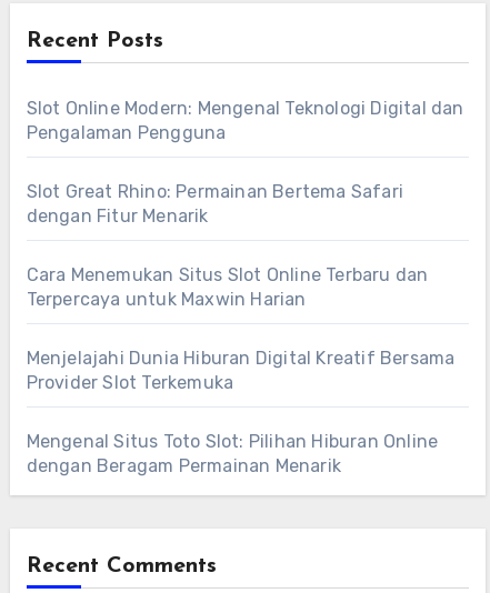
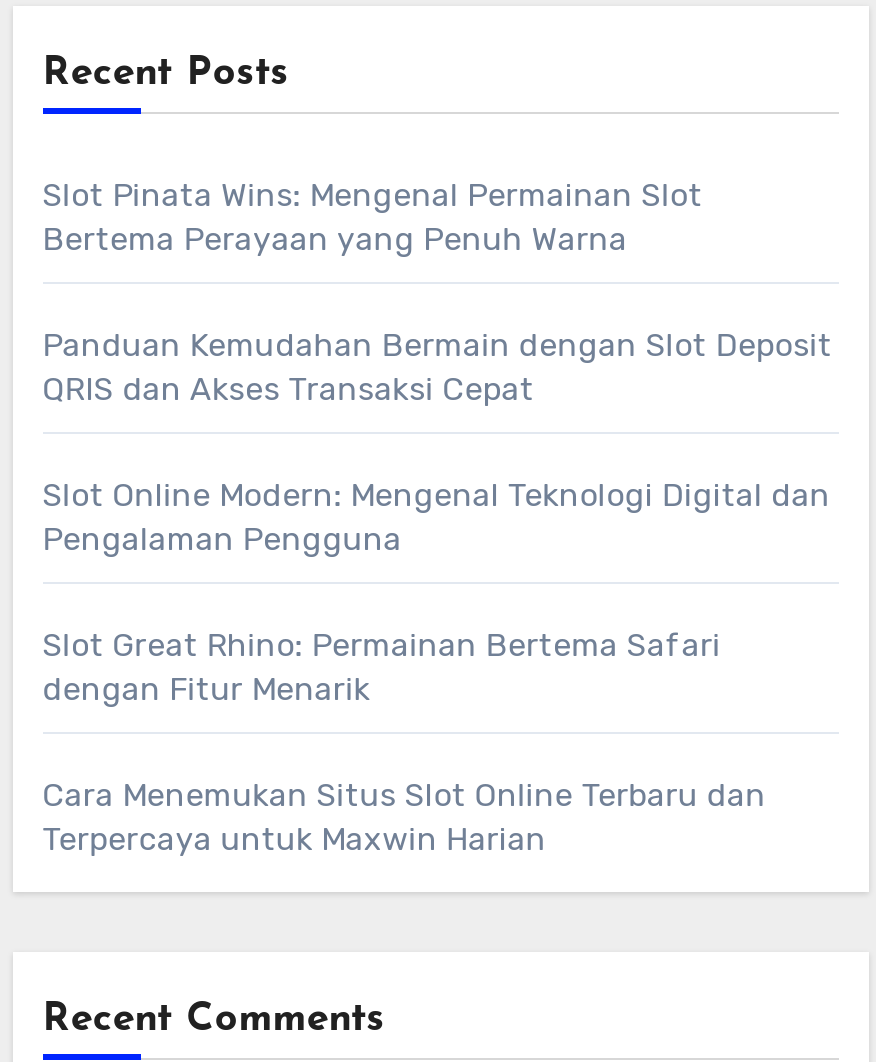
none -> [42,176,832,408] Slot Pinata Wins: Mengenal Permainan Slot | Bertema Perayaan yang Penuh Warna | Panduan Kemudahan Bermain dengan Slot Deposit | QRIS dan Akses Transaksi Cepat
moved [26,98,464,310] -> [42,476,830,858]: Slot Online Modern: Mengenal Teknologi Digital dan | Pengalaman Pengguna | Slot Great Rhino: Permainan Bertema Safari | dengan Fitur Menarik | Cara Menemukan Situs Slot Online Terbaru dan | Terpercaya untuk Maxwin Harian
[26,347,455,476] Menjelajahi Dunia Hiburan Digital Kreatif Bersama | Provider Slot Terkemuka | Mengenal Situs Toto Slot: Pilihan Hiburan Online | dengan Beragam Permainan Menarik -> none

